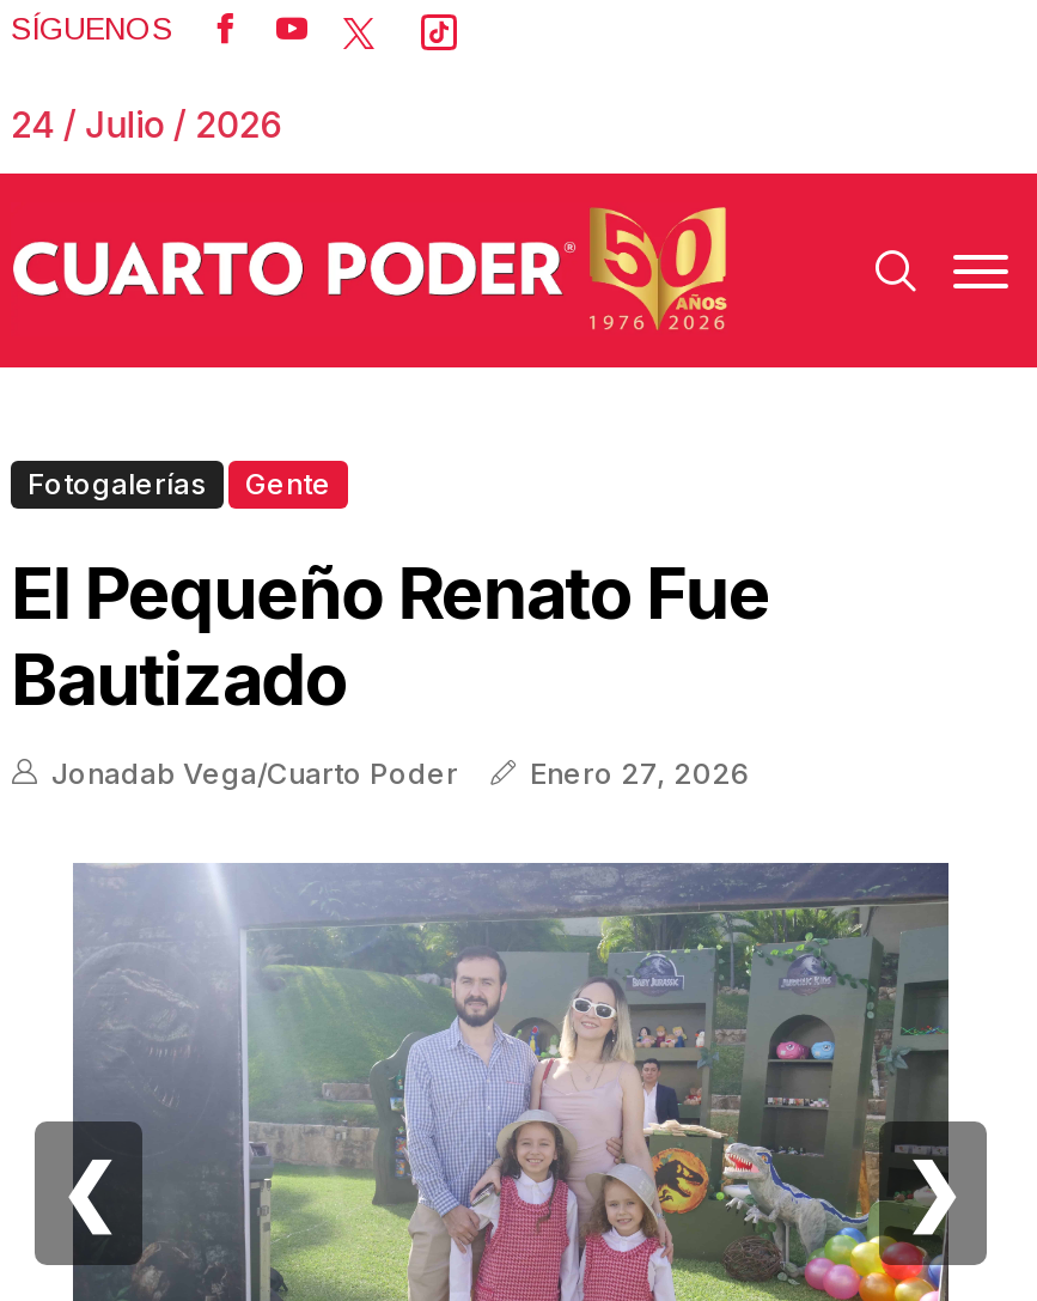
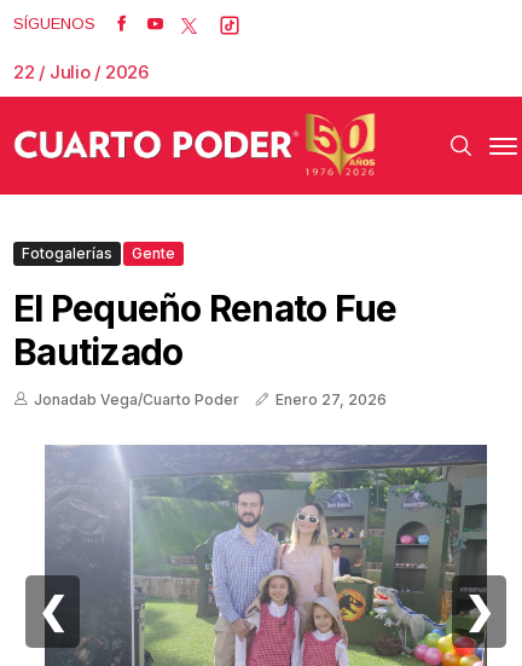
[11,102,280,147] 24 / Julio / 2026 -> [13,60,148,83] 22 / Julio / 2026

